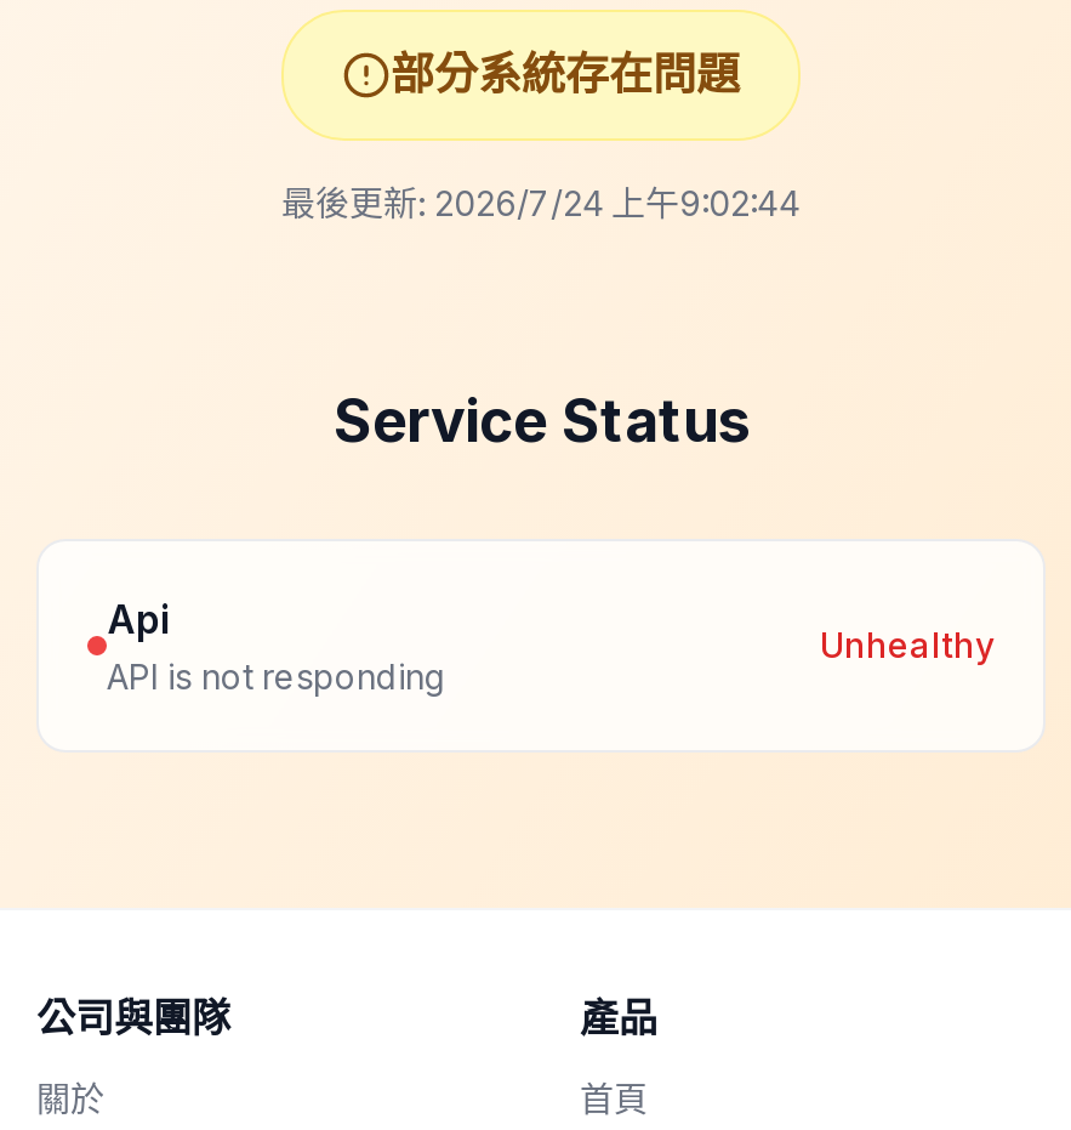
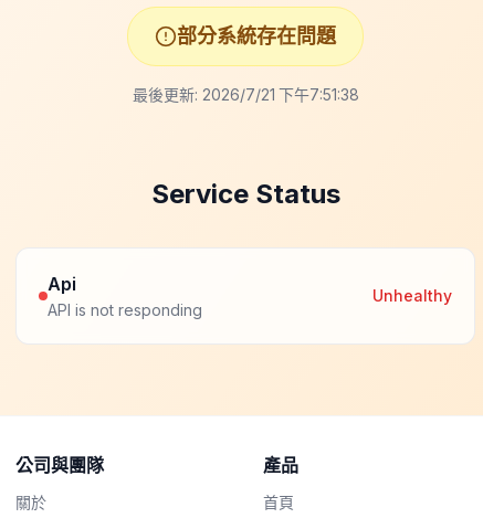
[281,182,801,223] 最後更新: 2026/7/24 上午9:02:44 -> [132,85,359,104] 最後更新: 2026/7/21 下午7:51:38

